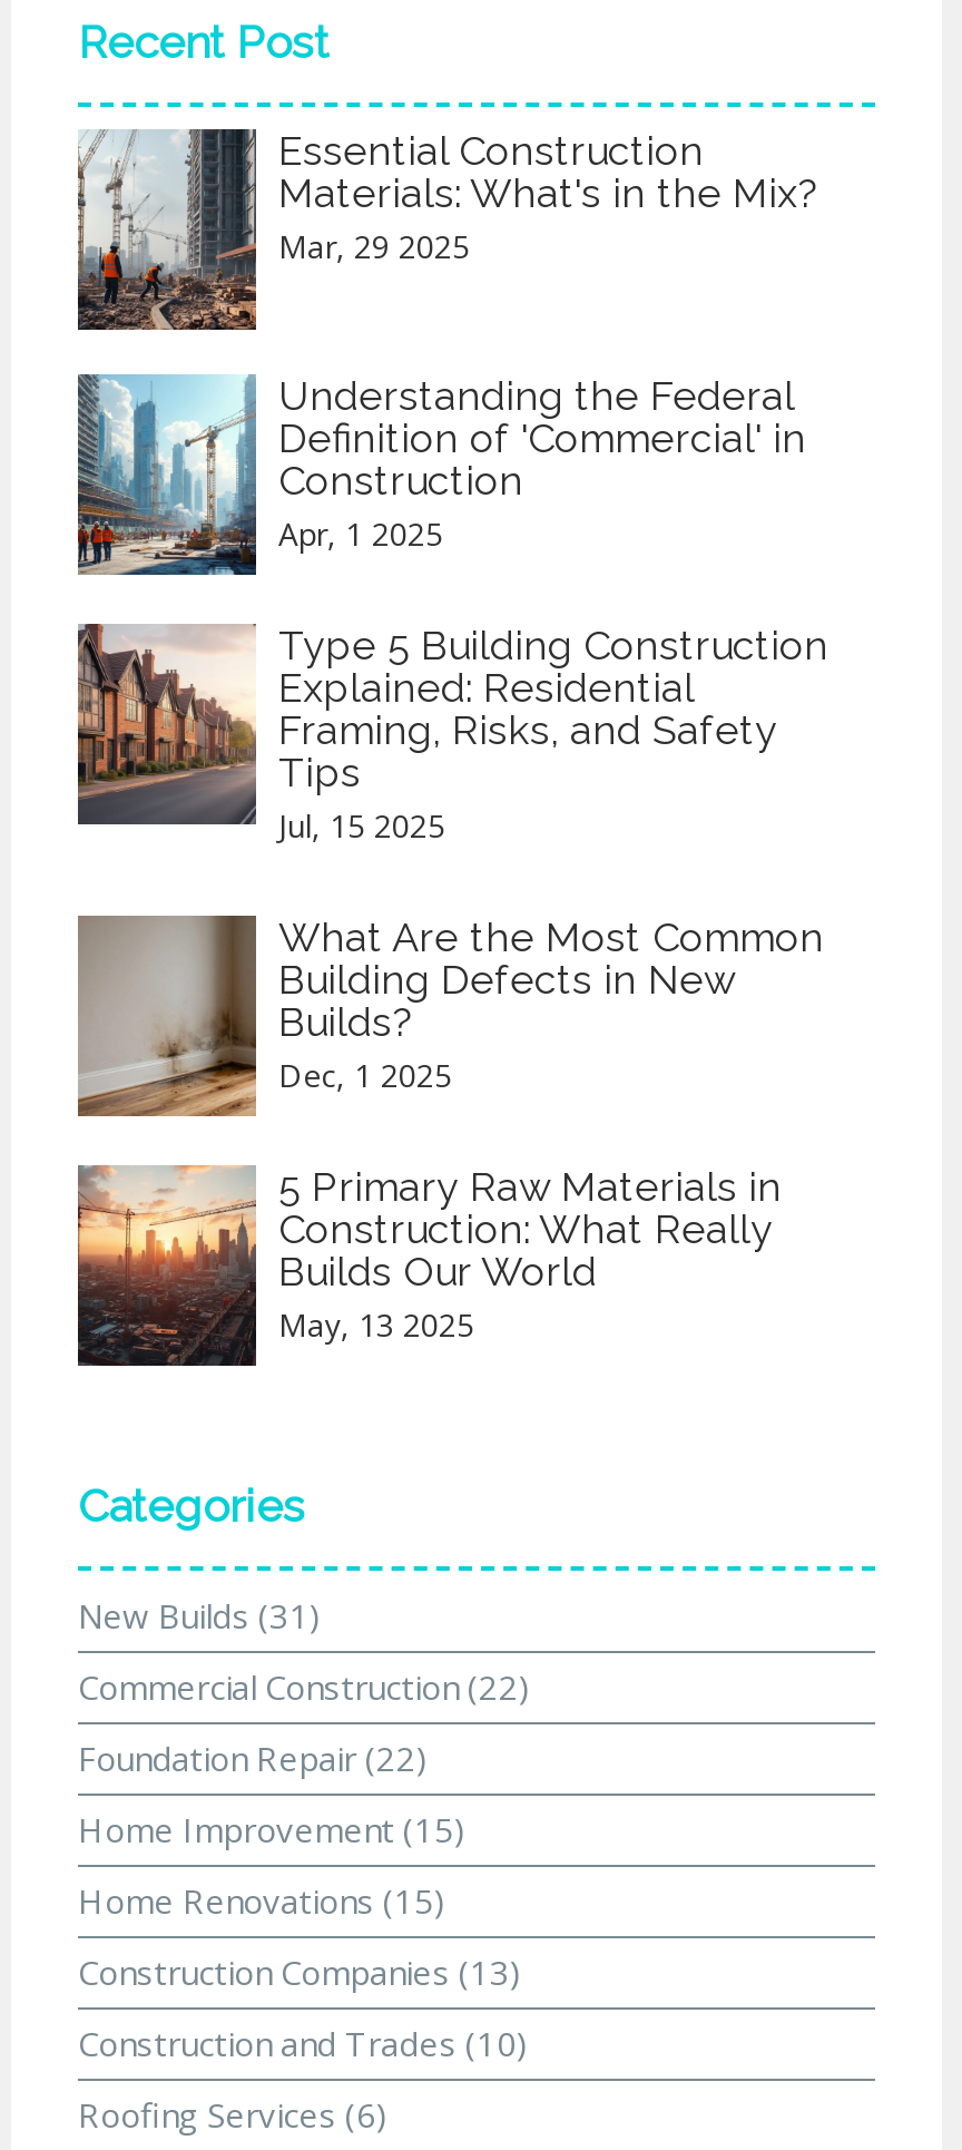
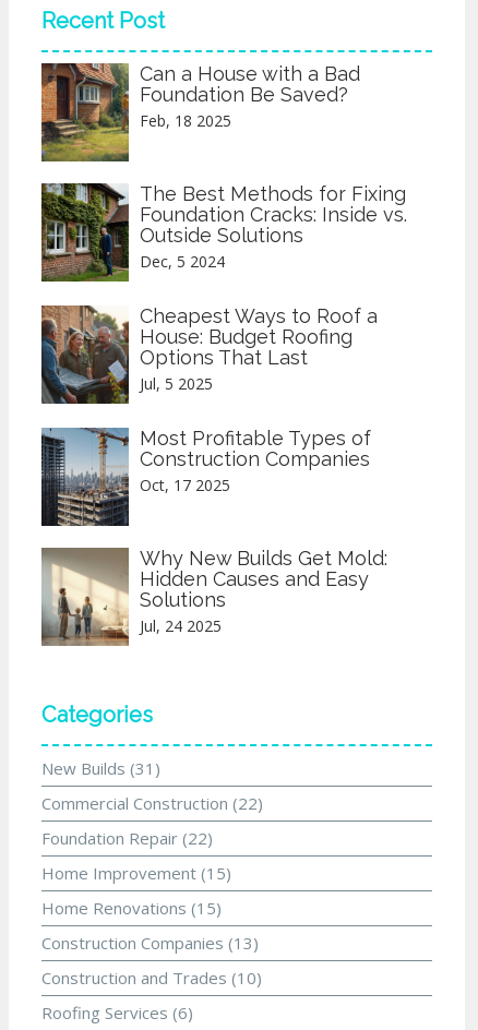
[78,126,817,330] [image] | Essential Construction | Materials: What's in the Mix? | Mar, 29 2025 -> [40,62,360,161] [image] | Can a House with a Bad | Foundation Be Saved? | Feb, 18 2025
[76,371,806,577] [image] | Understanding the Federal | Definition of 'Commercial' in | Construction | Apr, 1 2025 -> [40,182,407,283] [image] | The Best Methods for Fixing | Foundation Cracks: Inside vs. | Outside Solutions | Dec, 5 2024
[76,621,828,846] [image] | Type 5 Building Construction | Explained: Residential | Framing, Risks, and Safety | Tips | Jul, 15 2025 -> [40,304,378,404] [image] | Cheapest Ways to Roof a | House: Budget Roofing | Options That Last | Jul, 5 2025
[76,913,824,1121] [image] | What Are the Most Common | Building Defects in New | Builds? | Dec, 1 2025 -> [40,426,371,527] [image] | Most Profitable Types of | Construction Companies | Oct, 17 2025
[76,1162,782,1368] [image] | 5 Primary Raw Materials in | Construction: What Really | Builds Our World | May, 13 2025 -> [41,546,387,647] [image] | Why New Builds Get Mold: | Hidden Causes and Easy | Solutions | Jul, 24 2025

